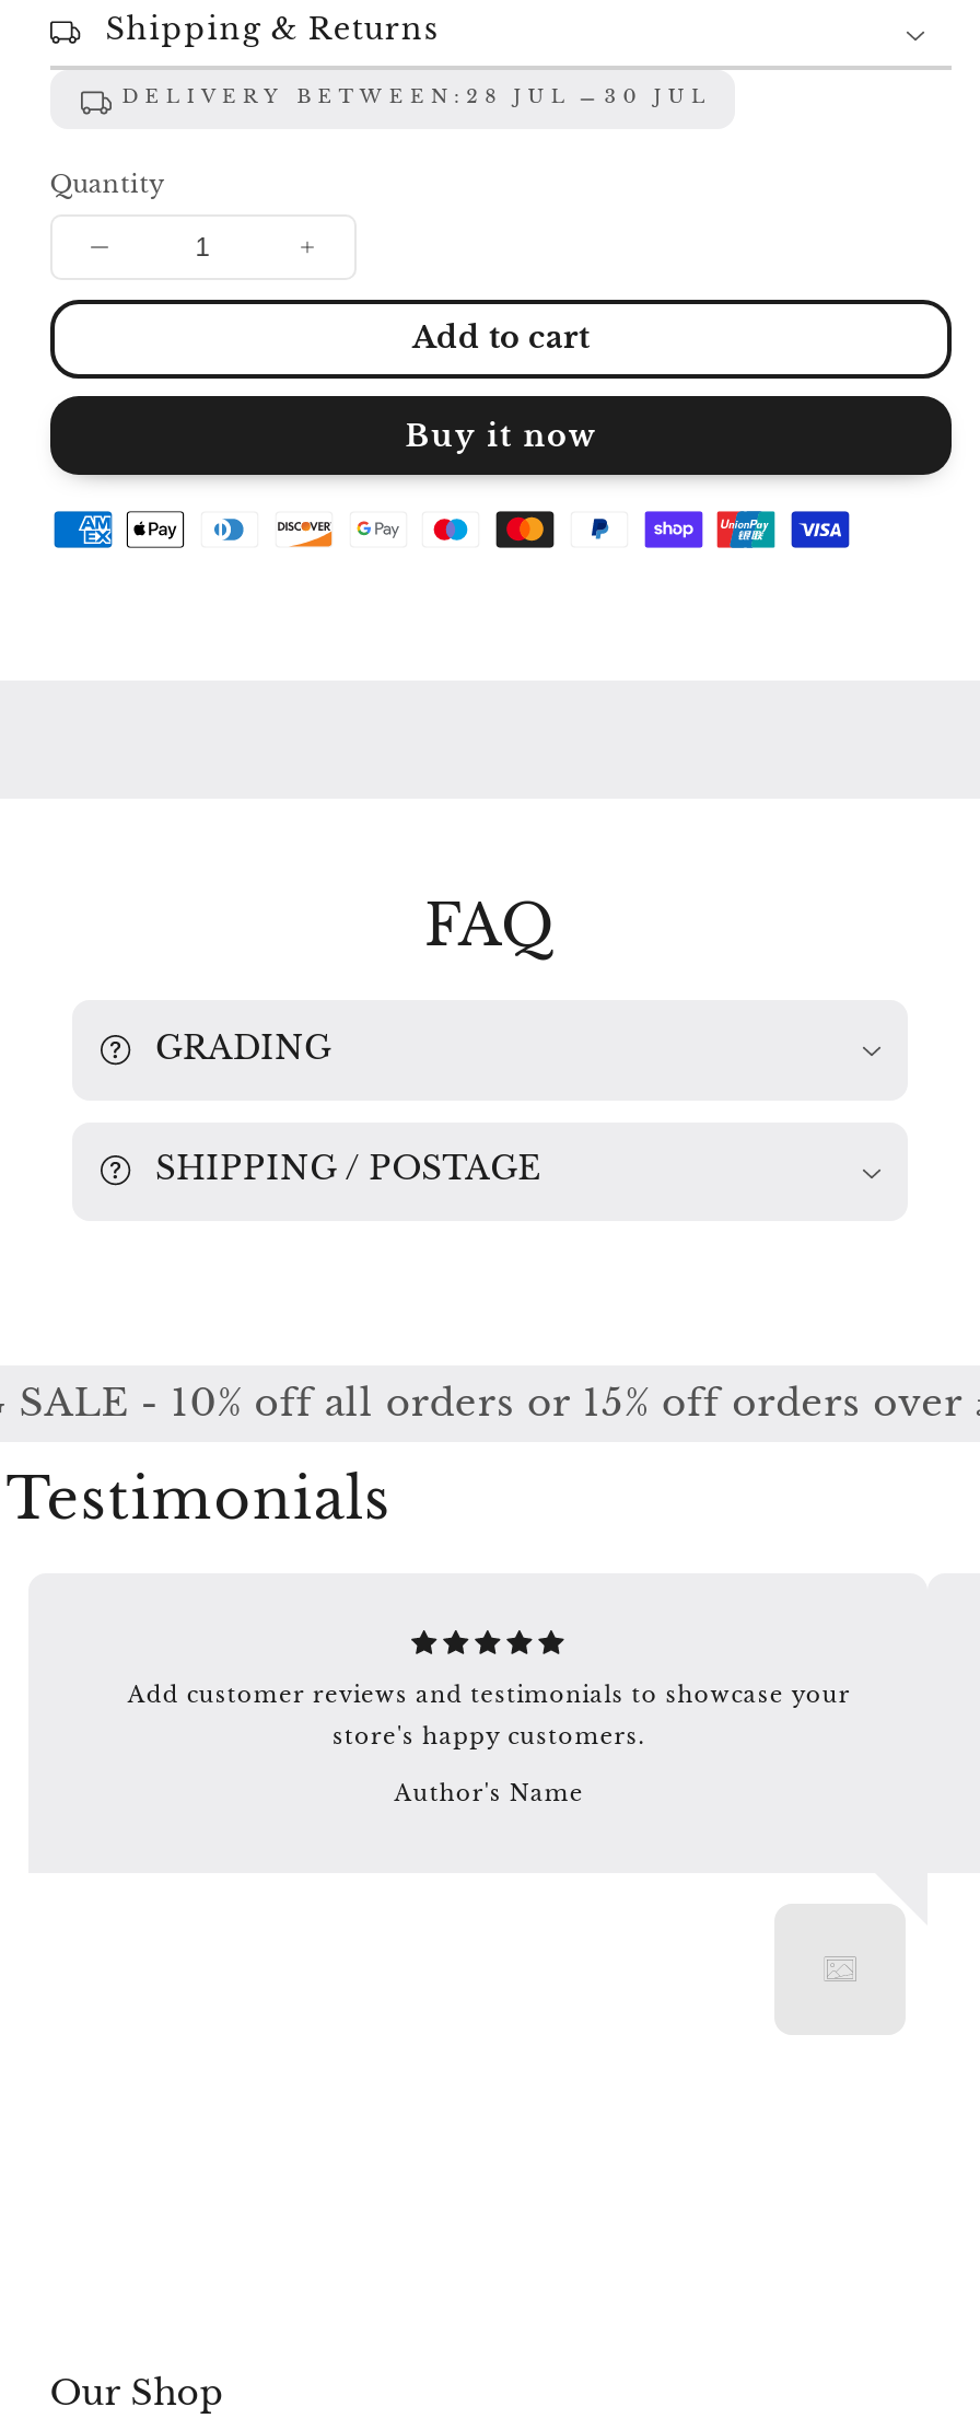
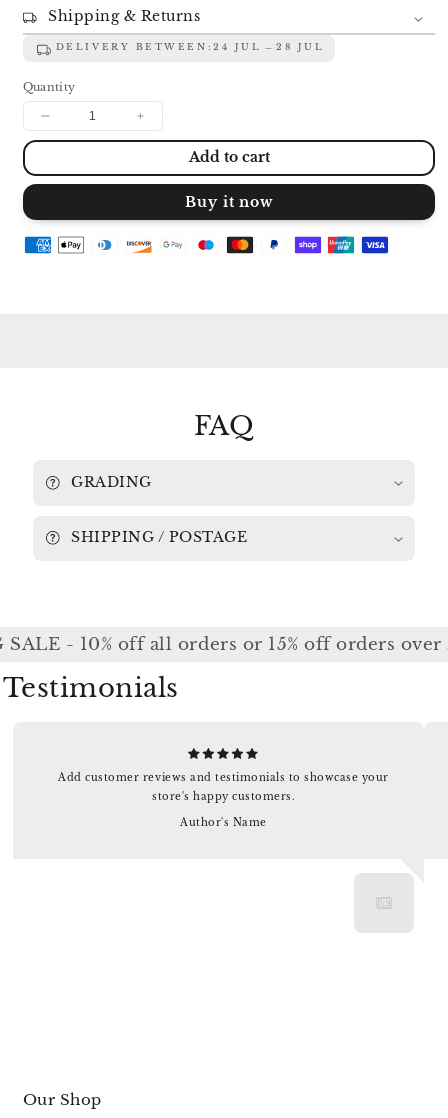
[122,84,572,106] DELIVERY BETWEEN: 28 JUL -> [56,42,261,52] DELIVERY BETWEEN: 24 JUL
[604,84,712,106] 30 JUL -> [276,42,324,52] 28 JUL

